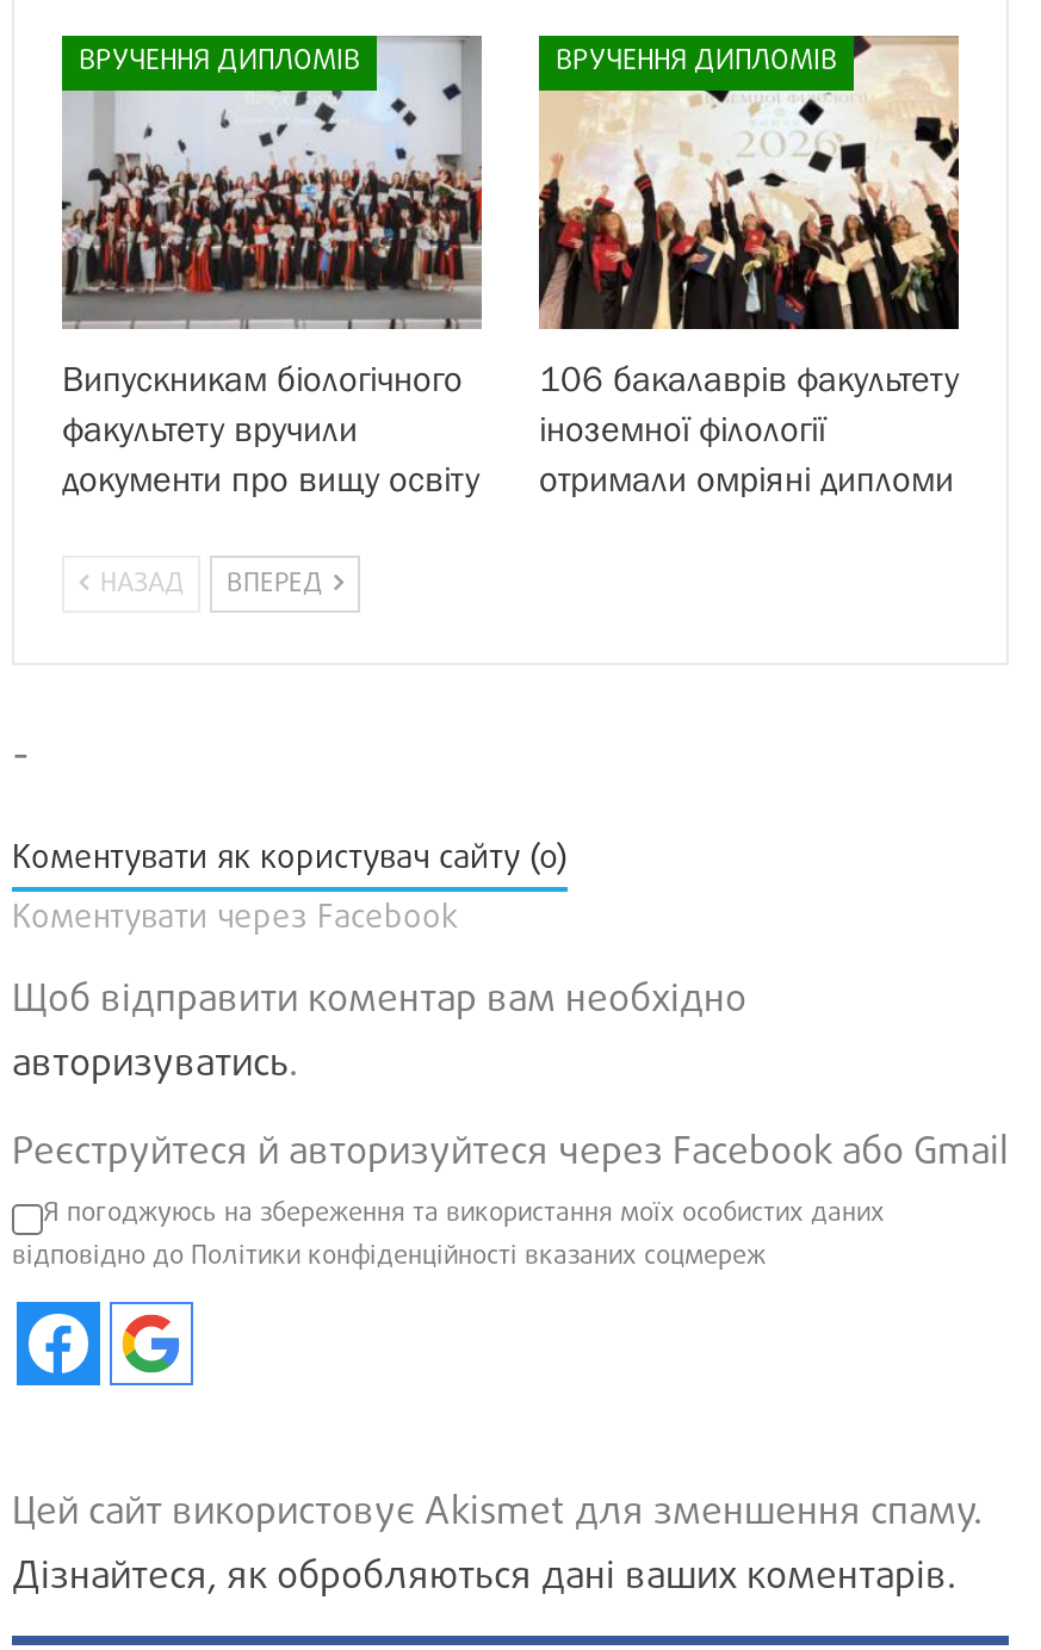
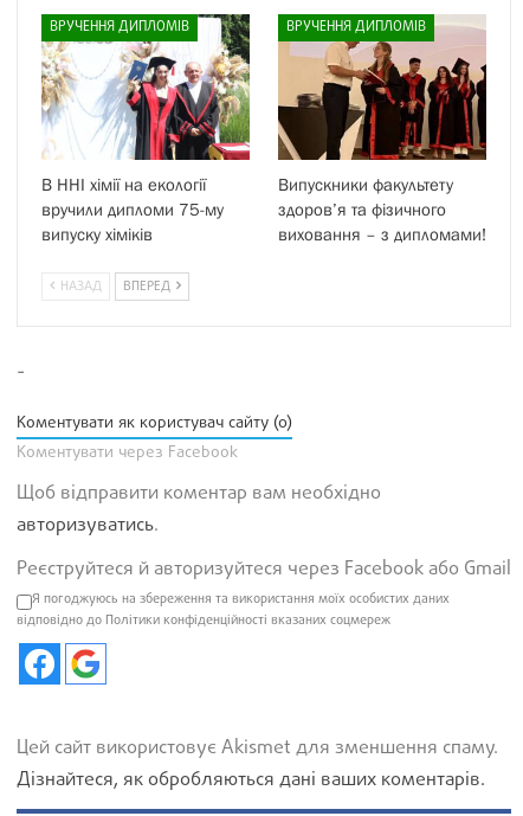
[60,36,484,499] [image] | Випускникам біологічного | факультету вручили | документи про вищу освіту -> [41,14,251,244] [image] | В ННІ хімії на екології | вручили дипломи 75-му | випуску хіміків
[537,33,961,499] [image] | 106 бакалаврів факультету | іноземної філології | отримали омріяні дипломи -> [278,14,488,244] [image] | Випускники факультету | здоров’я та фізичного | виховання – з дипломами!

